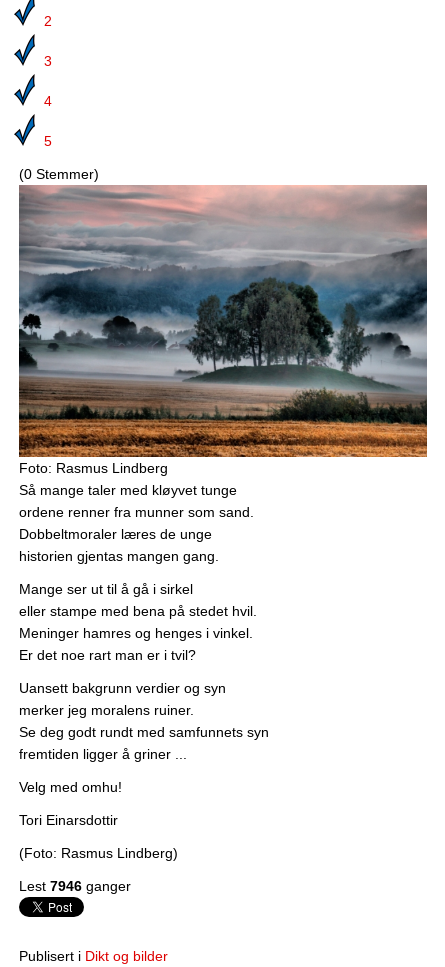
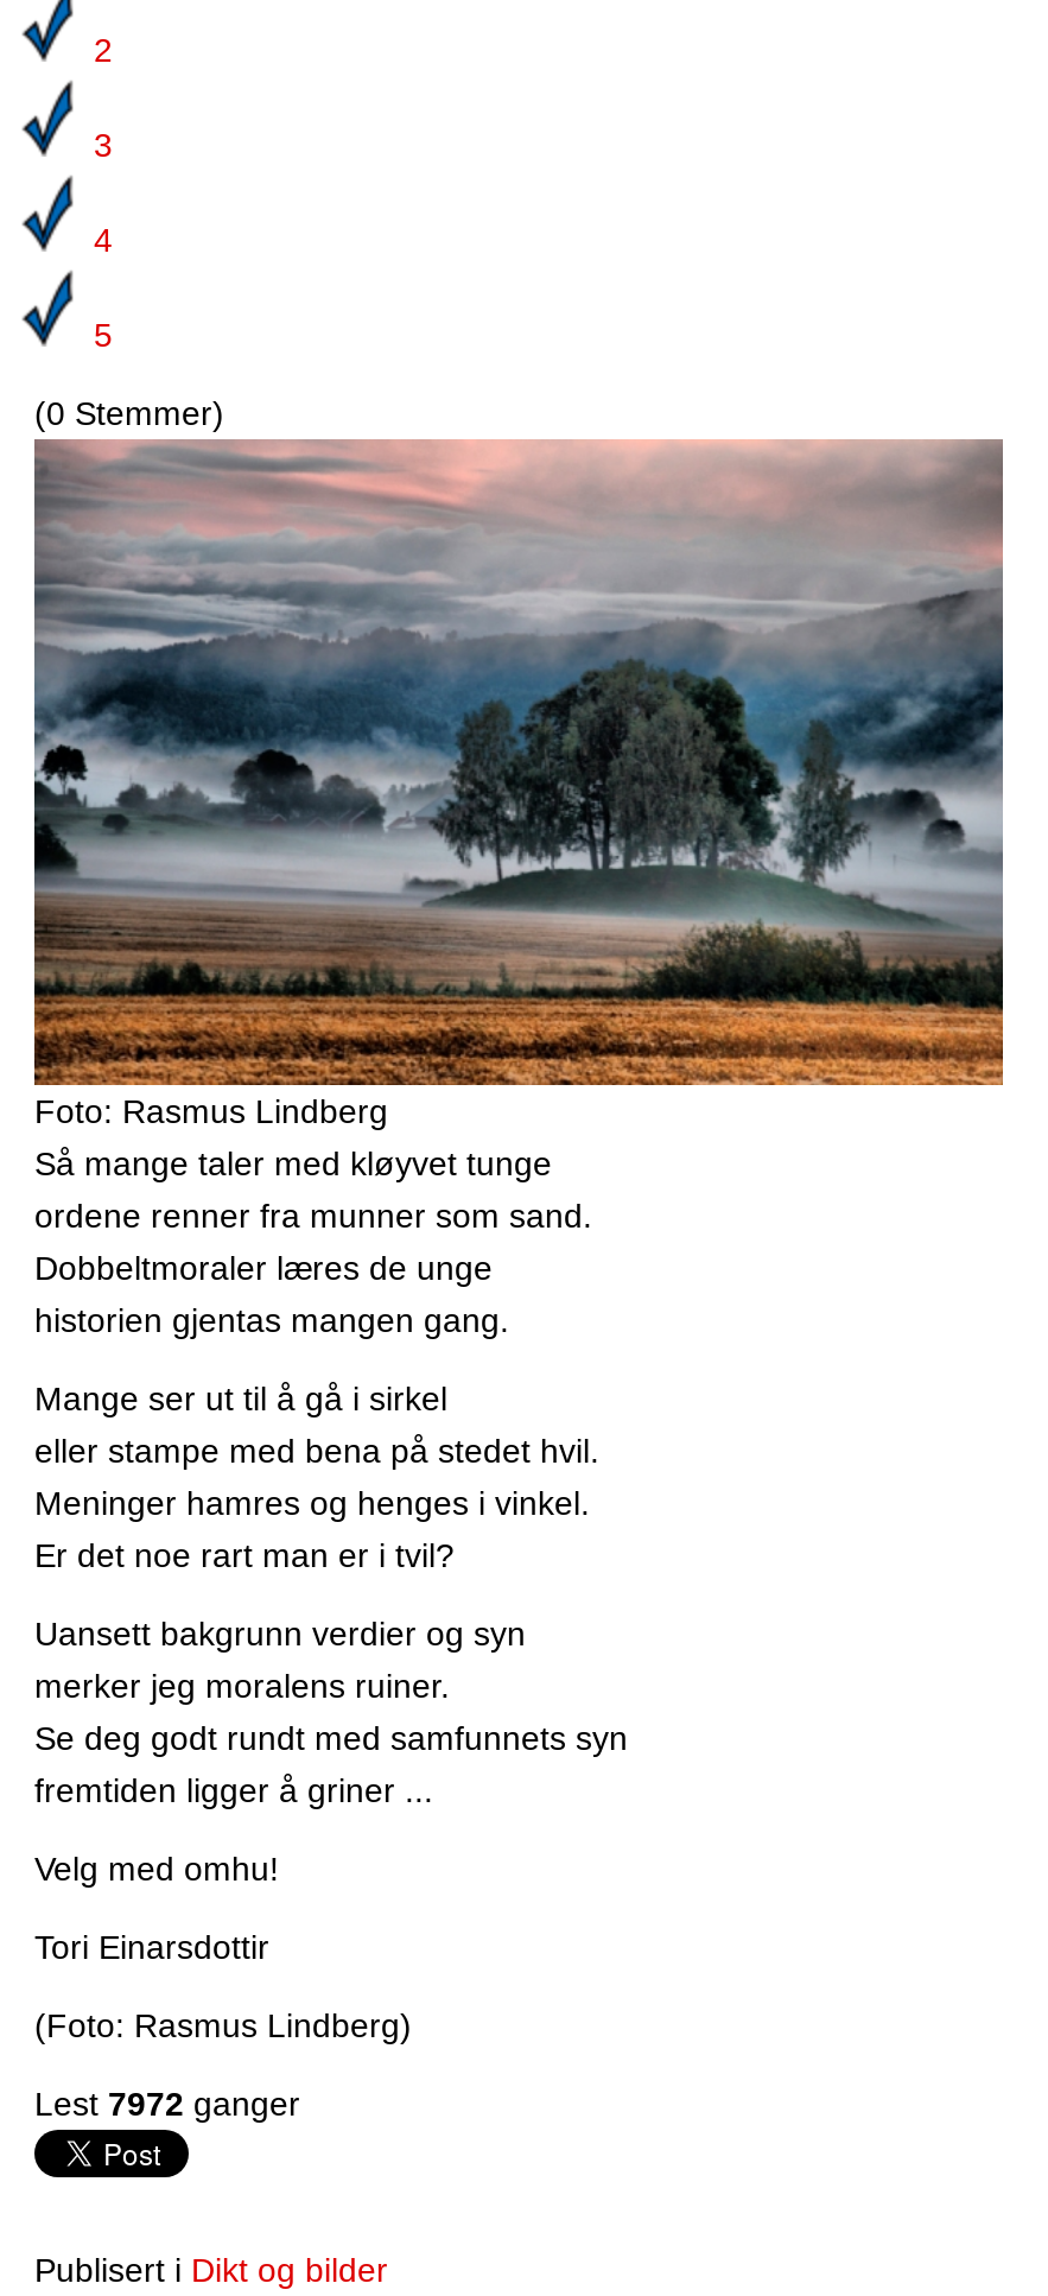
[19,878,131,894] Lest 7946 ganger -> [34,2085,300,2123] Lest 7972 ganger

